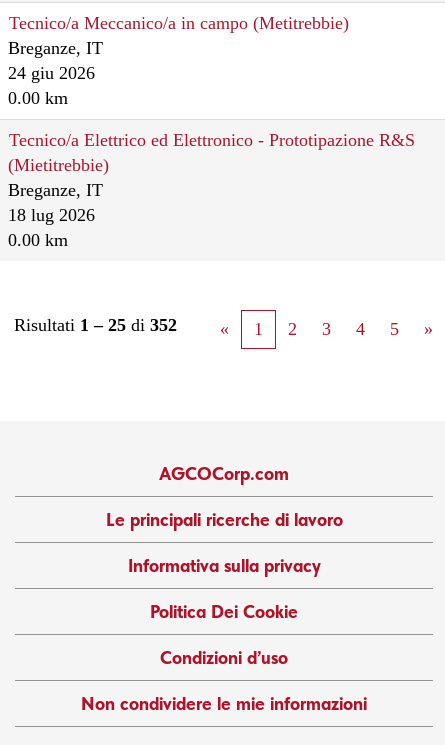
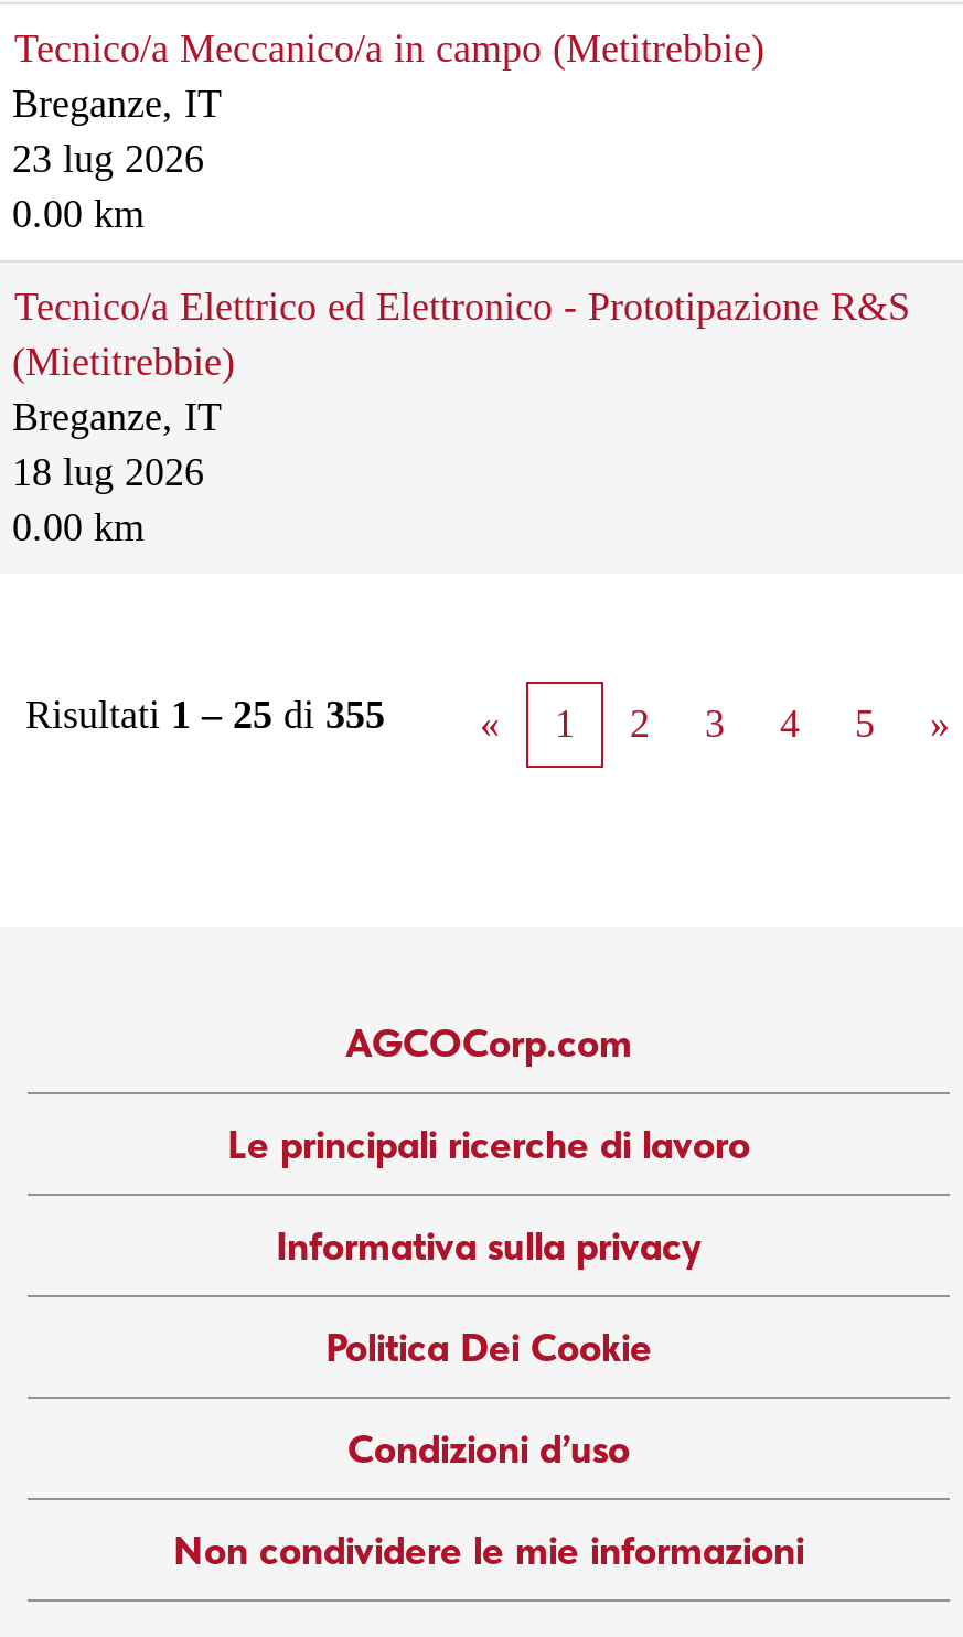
[8,63,95,83] 24 giu 2026 -> [12,137,204,181] 23 lug 2026
[14,315,177,335] Risultati 1 – 25 di 352 -> [25,693,385,737] Risultati 1 – 25 di 355

